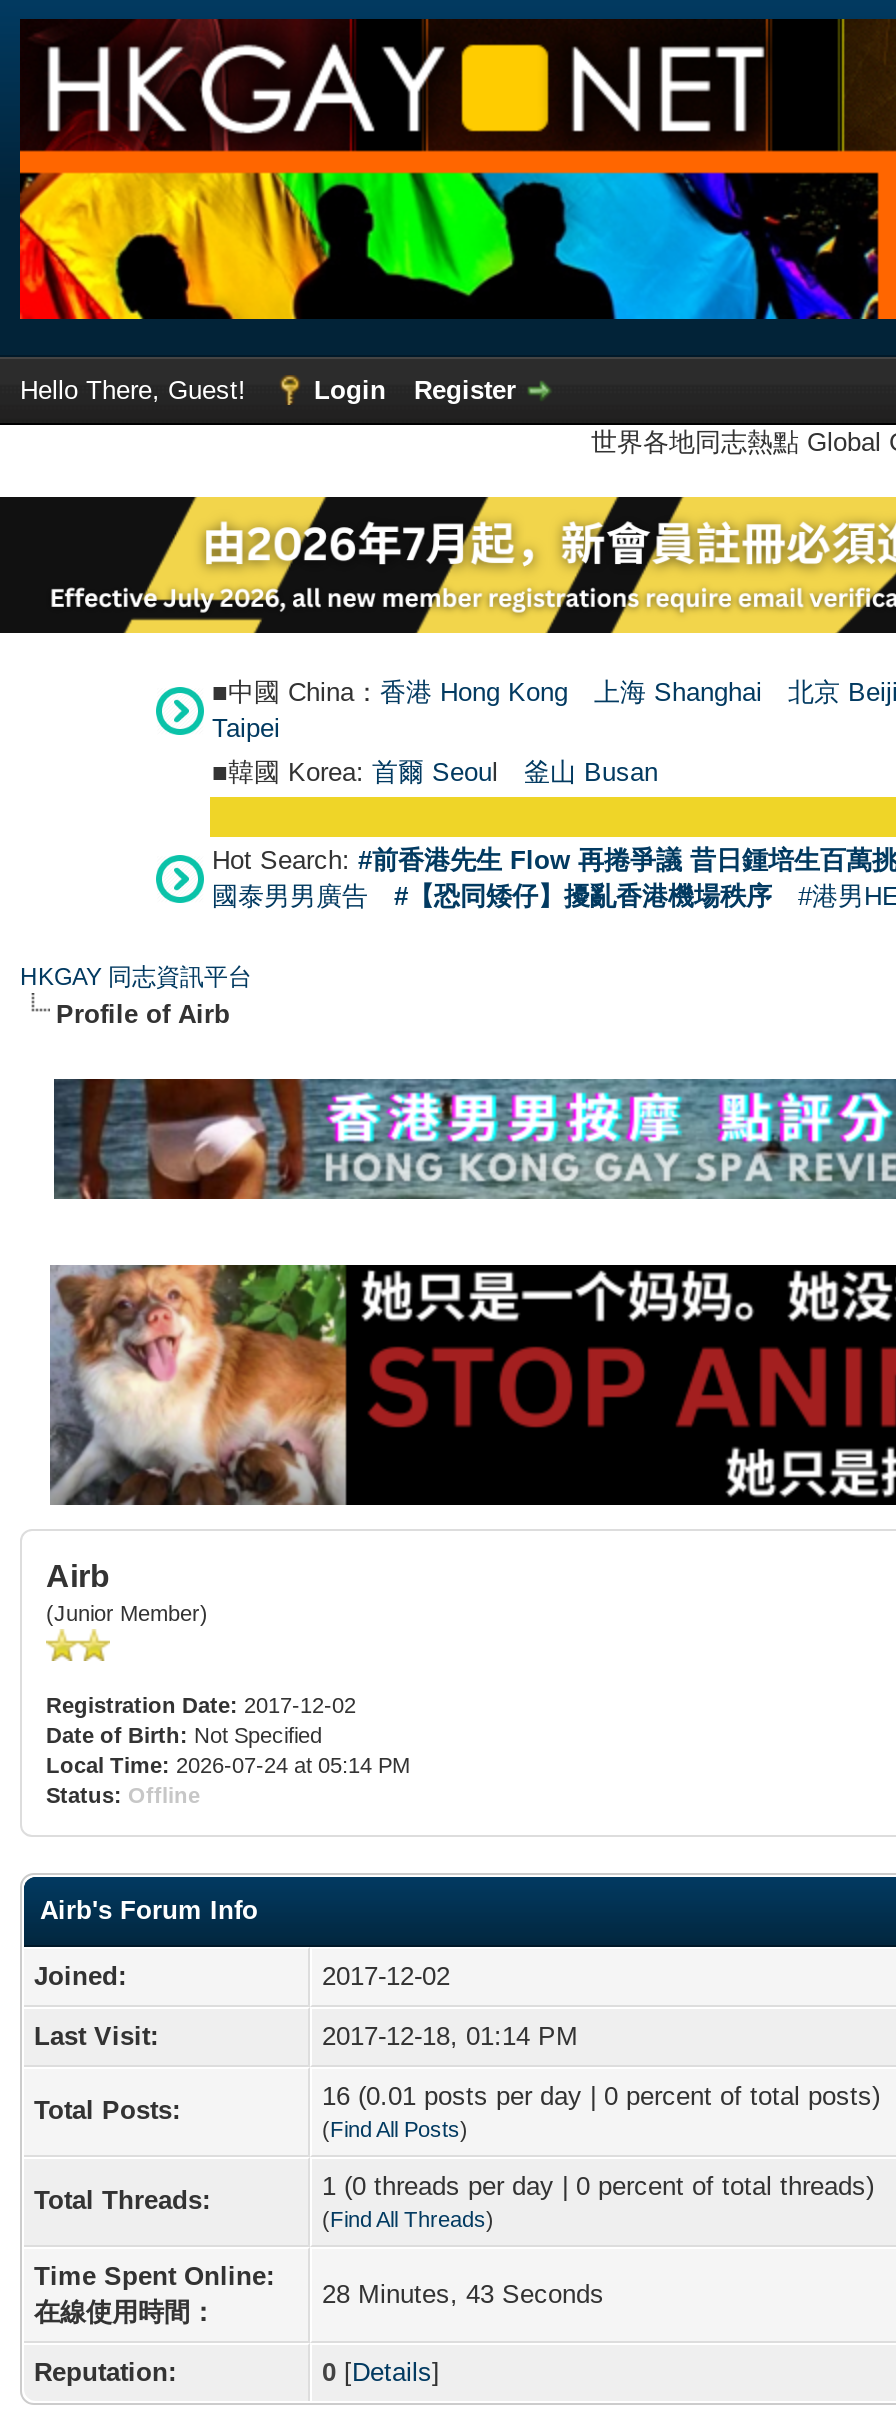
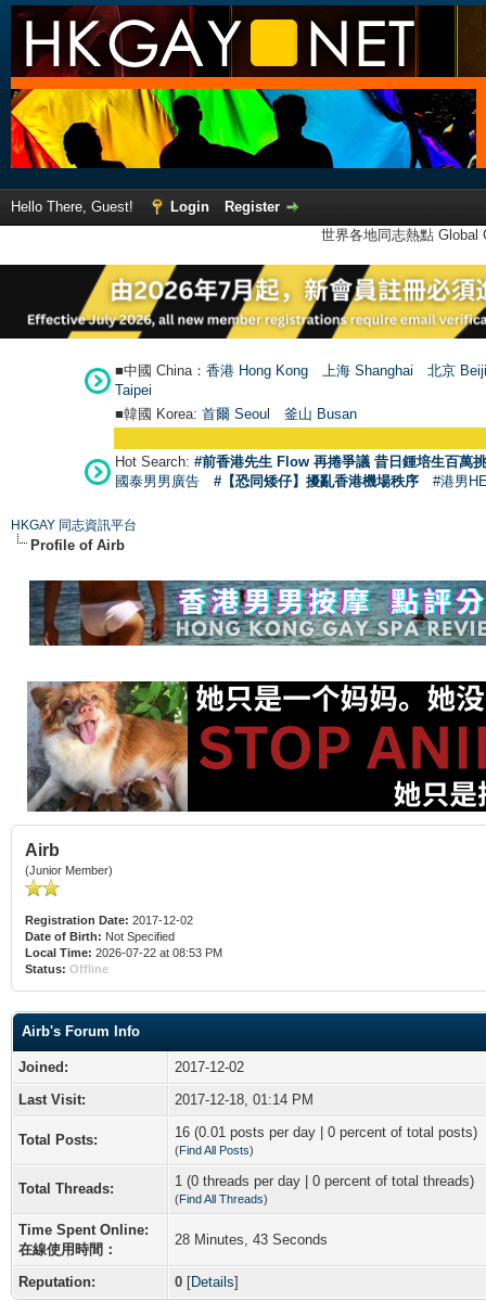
[46,1752,410,1776] Local Time: 2026-07-24 at 05:14 PM -> [25,946,222,959] Local Time: 2026-07-22 at 08:53 PM

